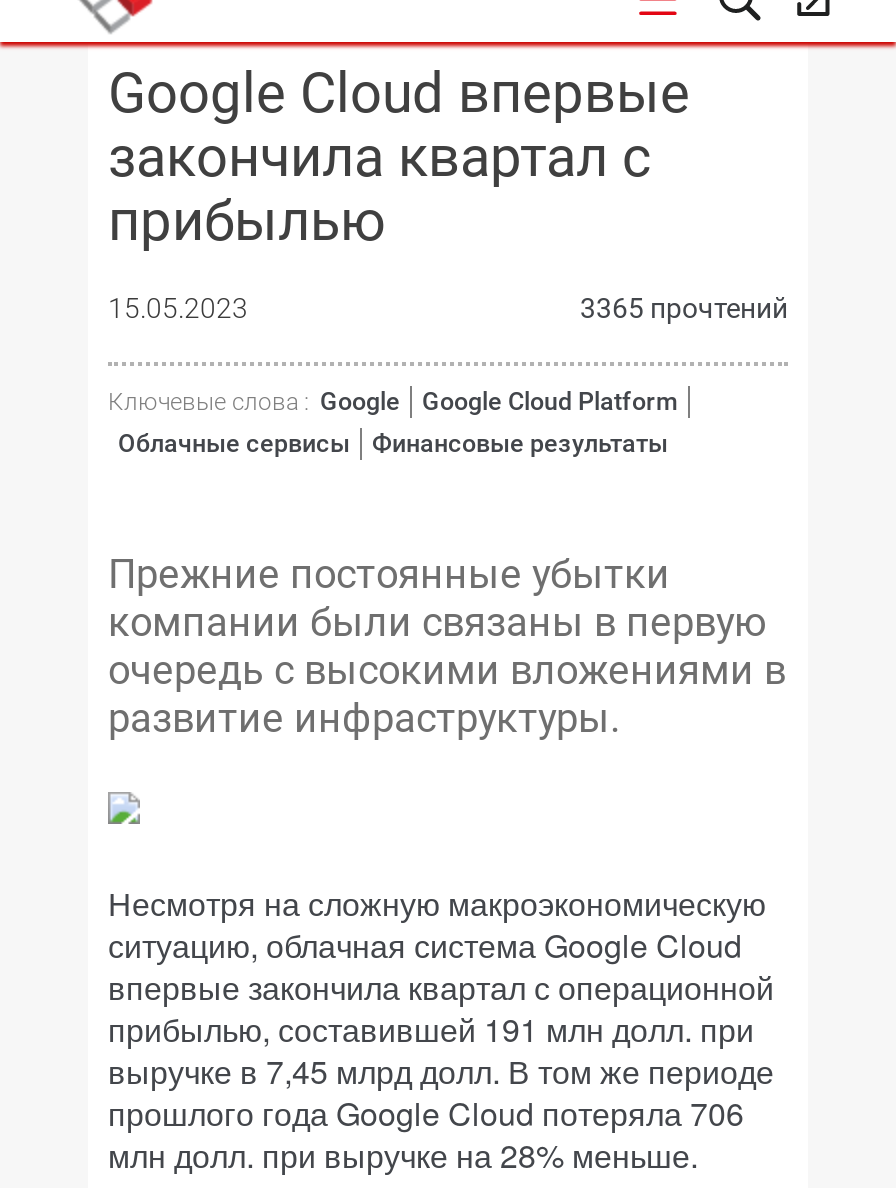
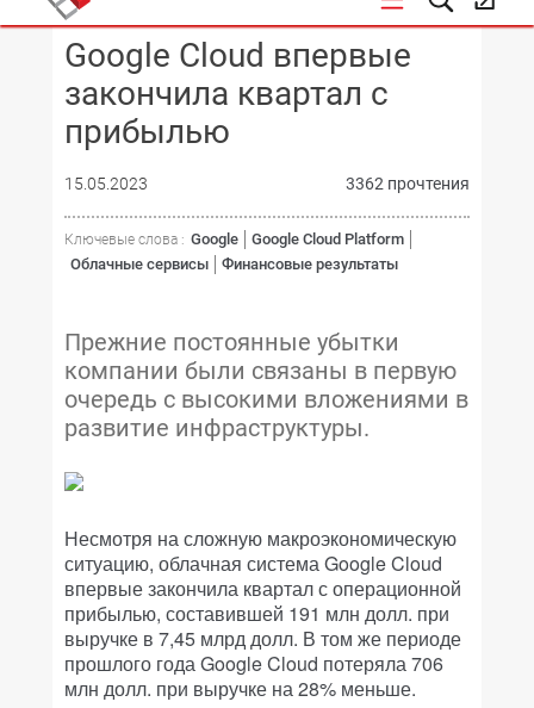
[580,292,788,324] 3365 прочтений -> [346,174,470,193] 3362 прочтения

